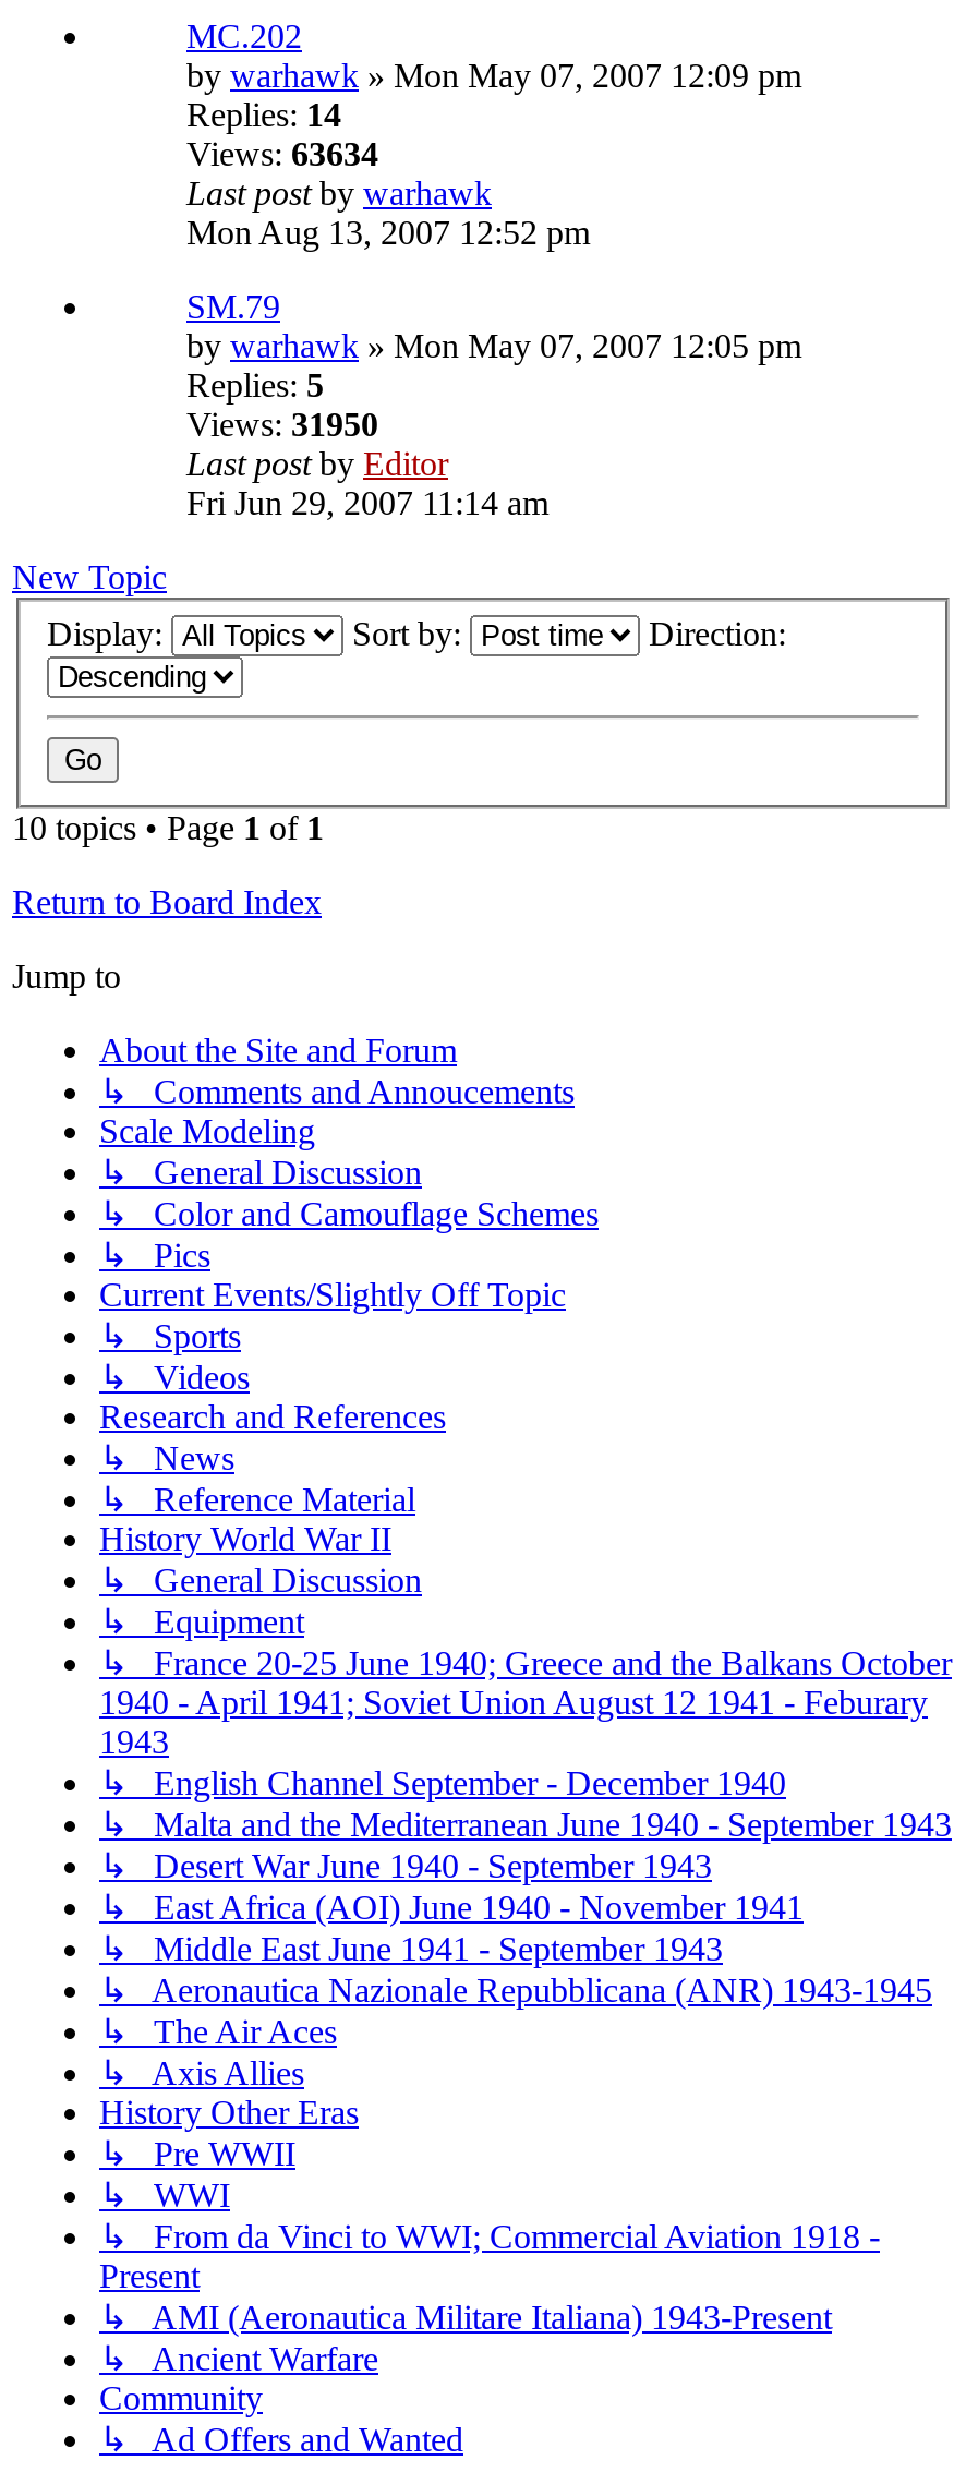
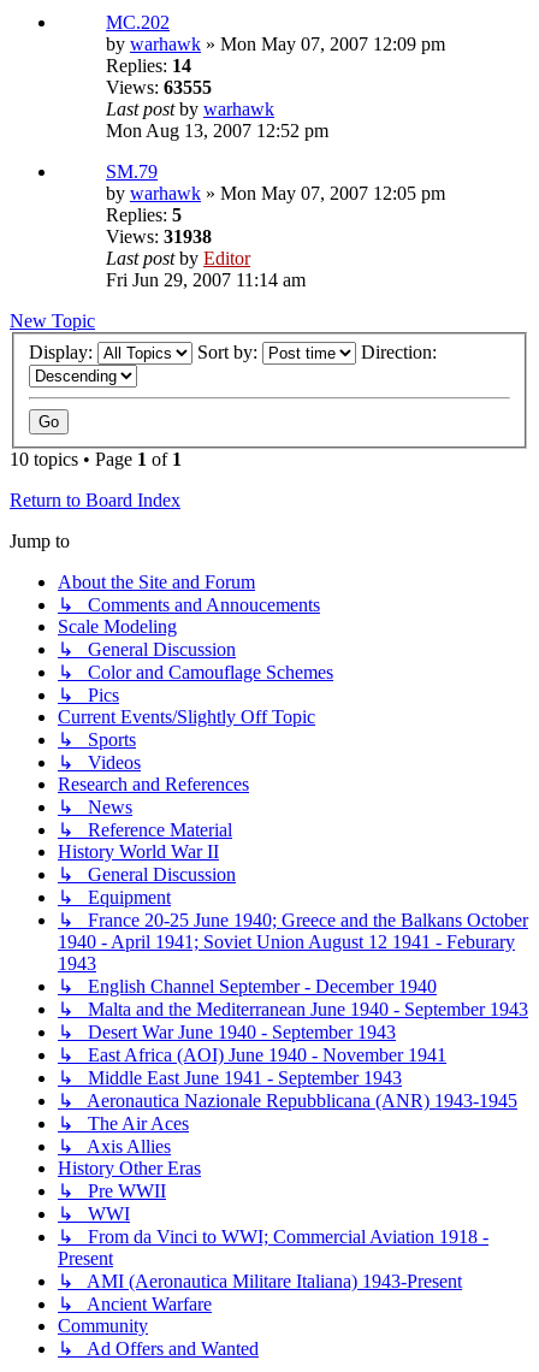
[186,136,378,173] Views: 63634 -> [106,78,212,98] Views: 63555
[186,407,378,444] Views: 31950 -> [106,227,212,247] Views: 31938

